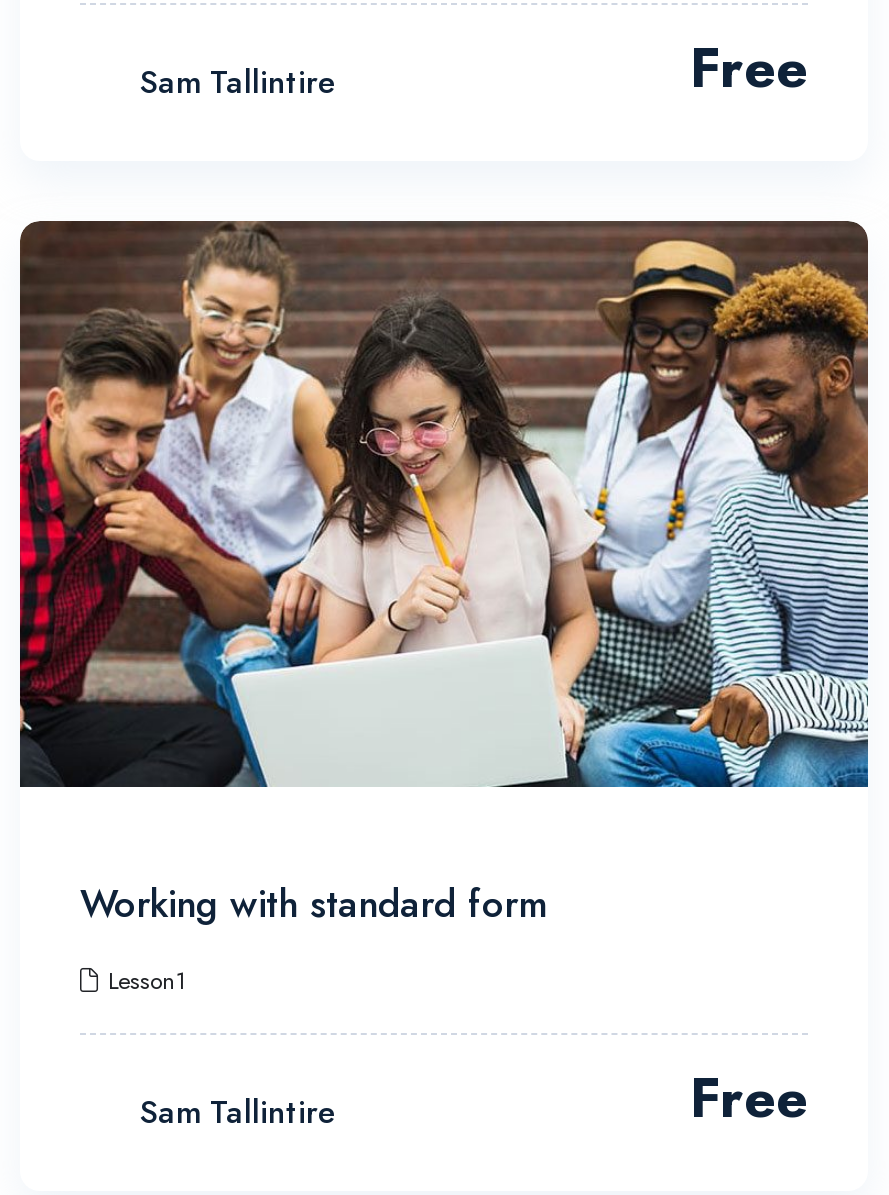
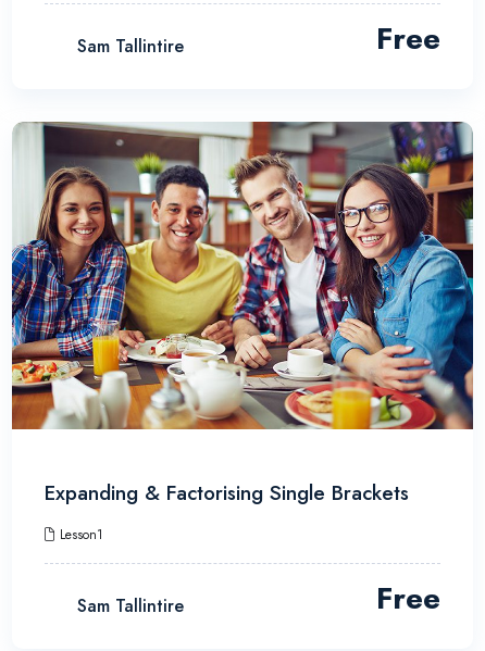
[18,219,870,789] [image] -> [11,121,474,430] [image]
[80,877,546,931] Working with standard form -> [45,478,409,508] Expanding & Factorising Single Brackets

